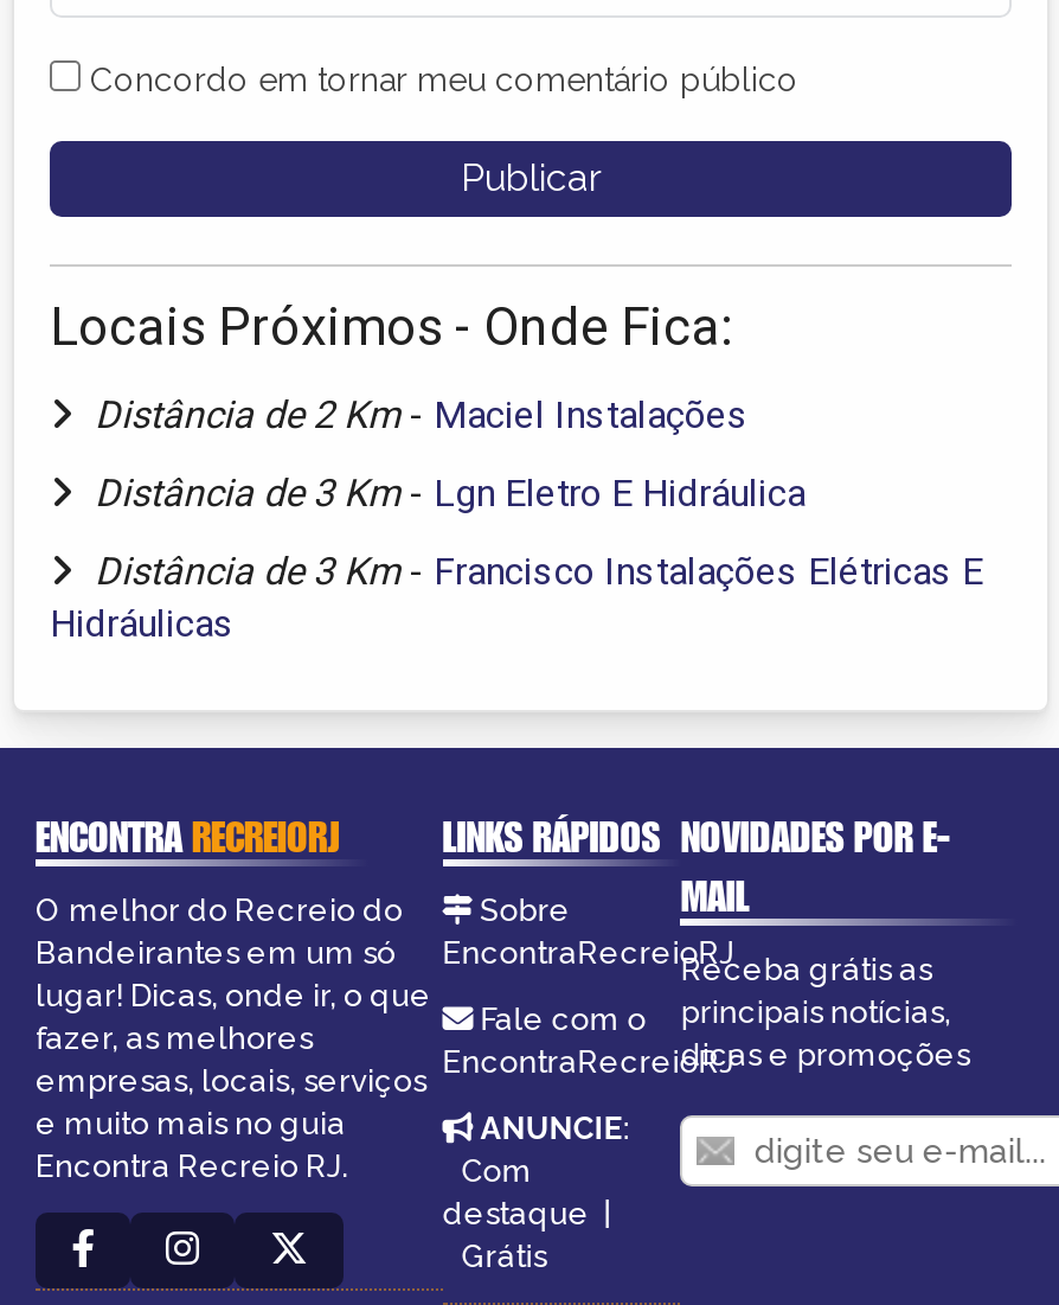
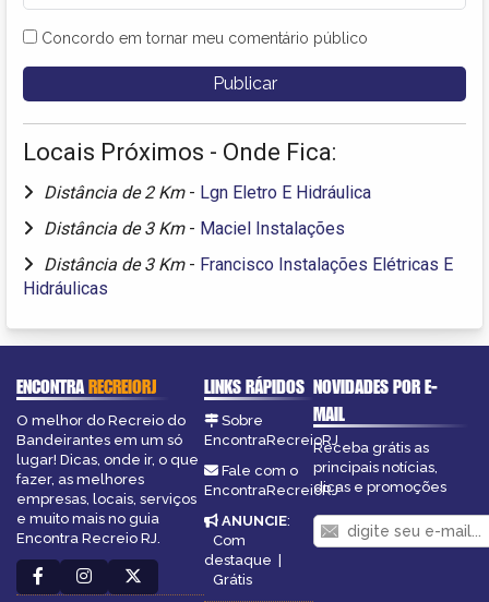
[95,391,749,436] Distância de 2 Km - Maciel Instalações -> [44,182,371,202] Distância de 2 Km - Lgn Eletro E Hidráulica
[95,470,806,515] Distância de 3 Km - Lgn Eletro E Hidráulica -> [44,218,345,238] Distância de 3 Km - Maciel Instalações

